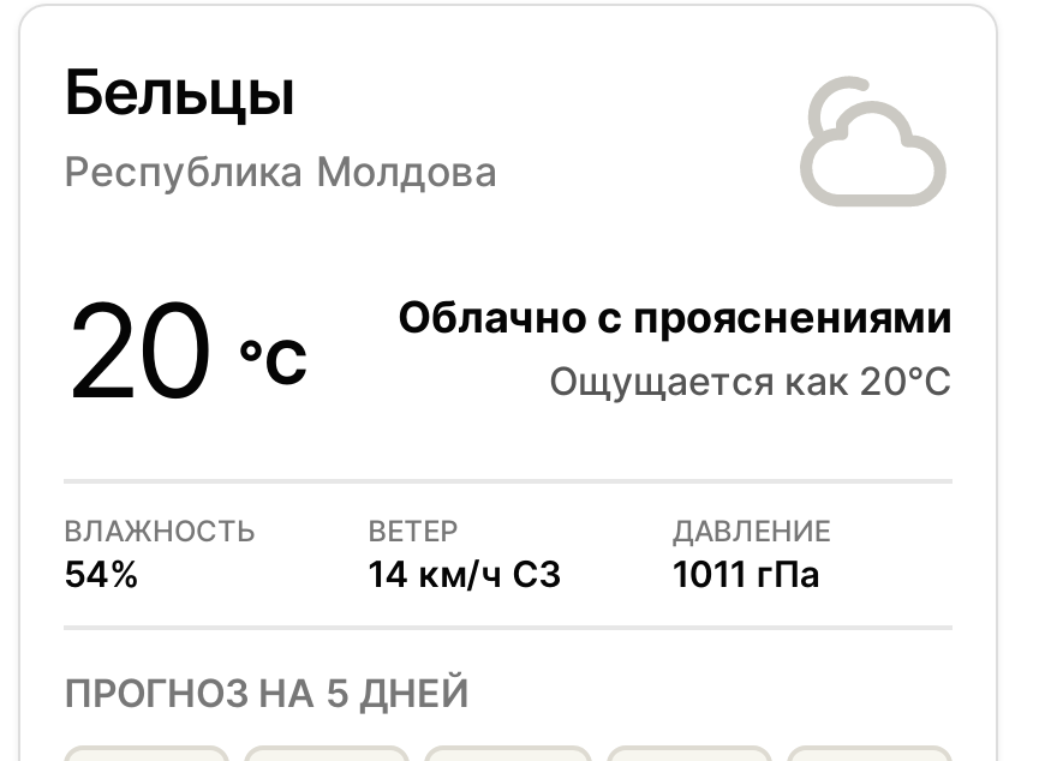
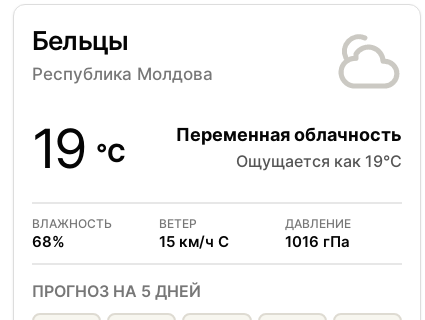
[64,272,953,428] 20 °C | Облачно с прояснениями | Ощущается как 20°C -> [32,116,402,181] 19 °C | Переменная облачность | Ощущается как 19°C
[64,550,141,596] 54% -> [32,232,65,251] 68%
[368,550,563,596] 14 км/ч СЗ -> [159,232,229,251] 15 км/ч С
[672,550,821,596] 1011 гПа -> [285,232,350,251] 1016 гПа

